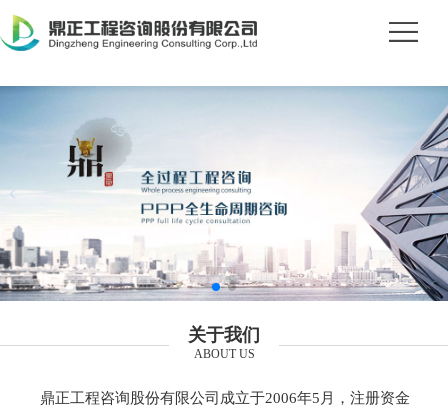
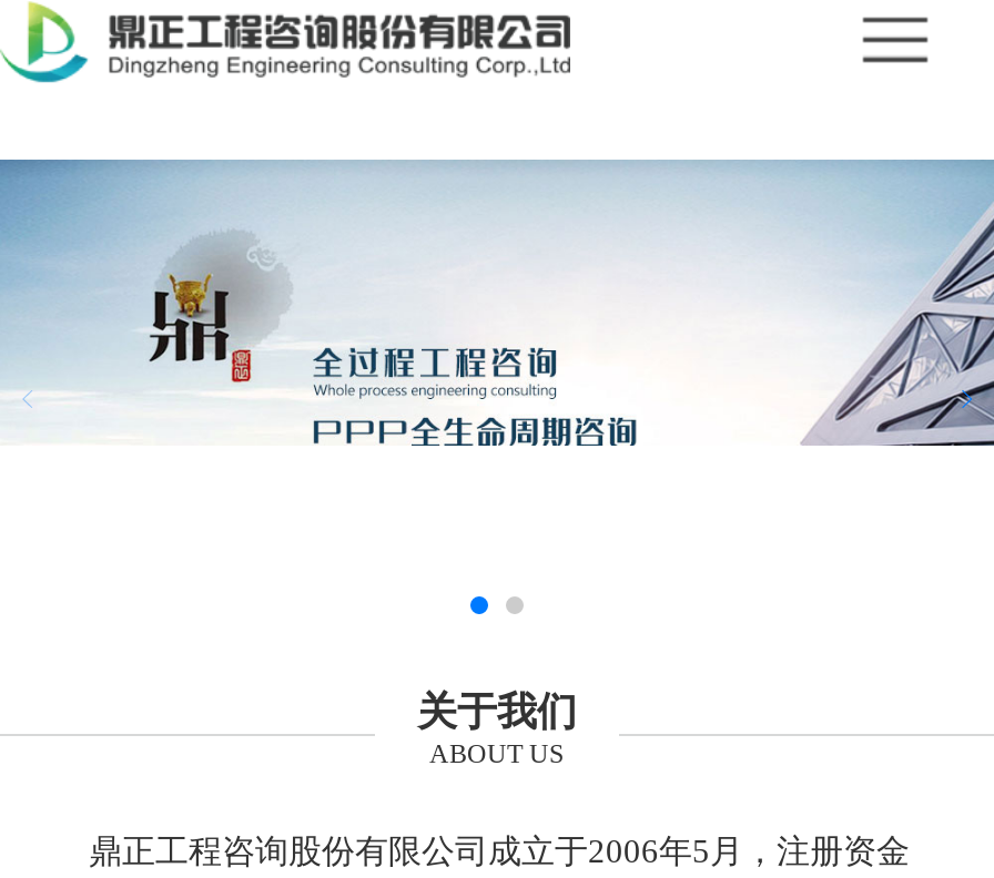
[3,214,445,302] [image] -> none

